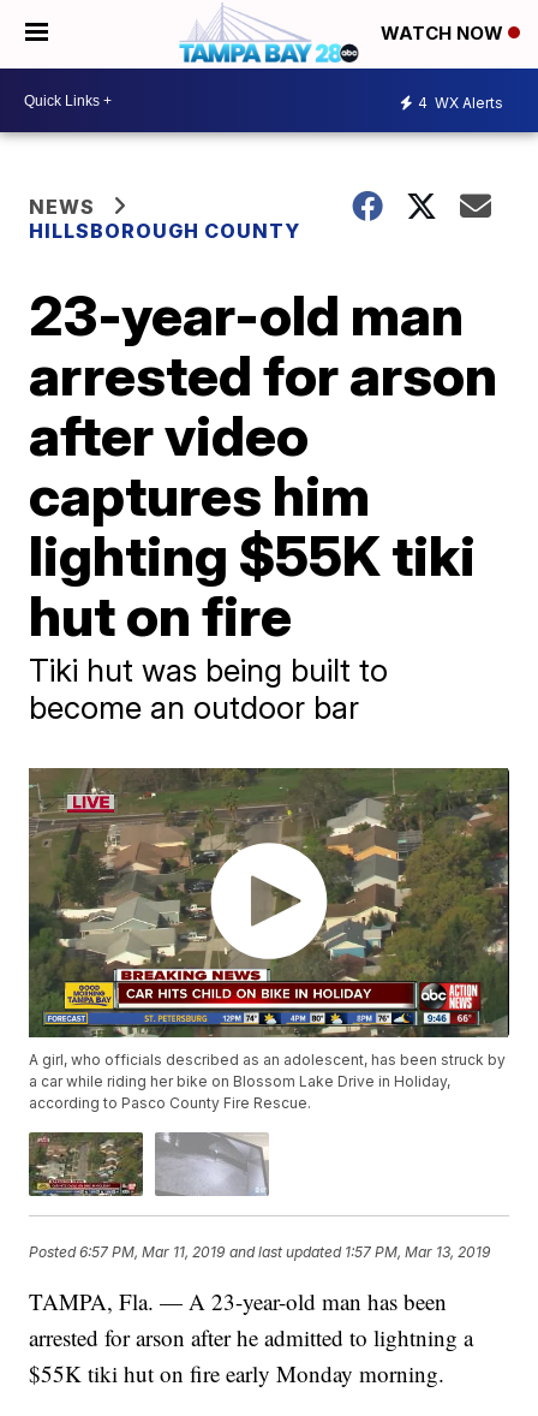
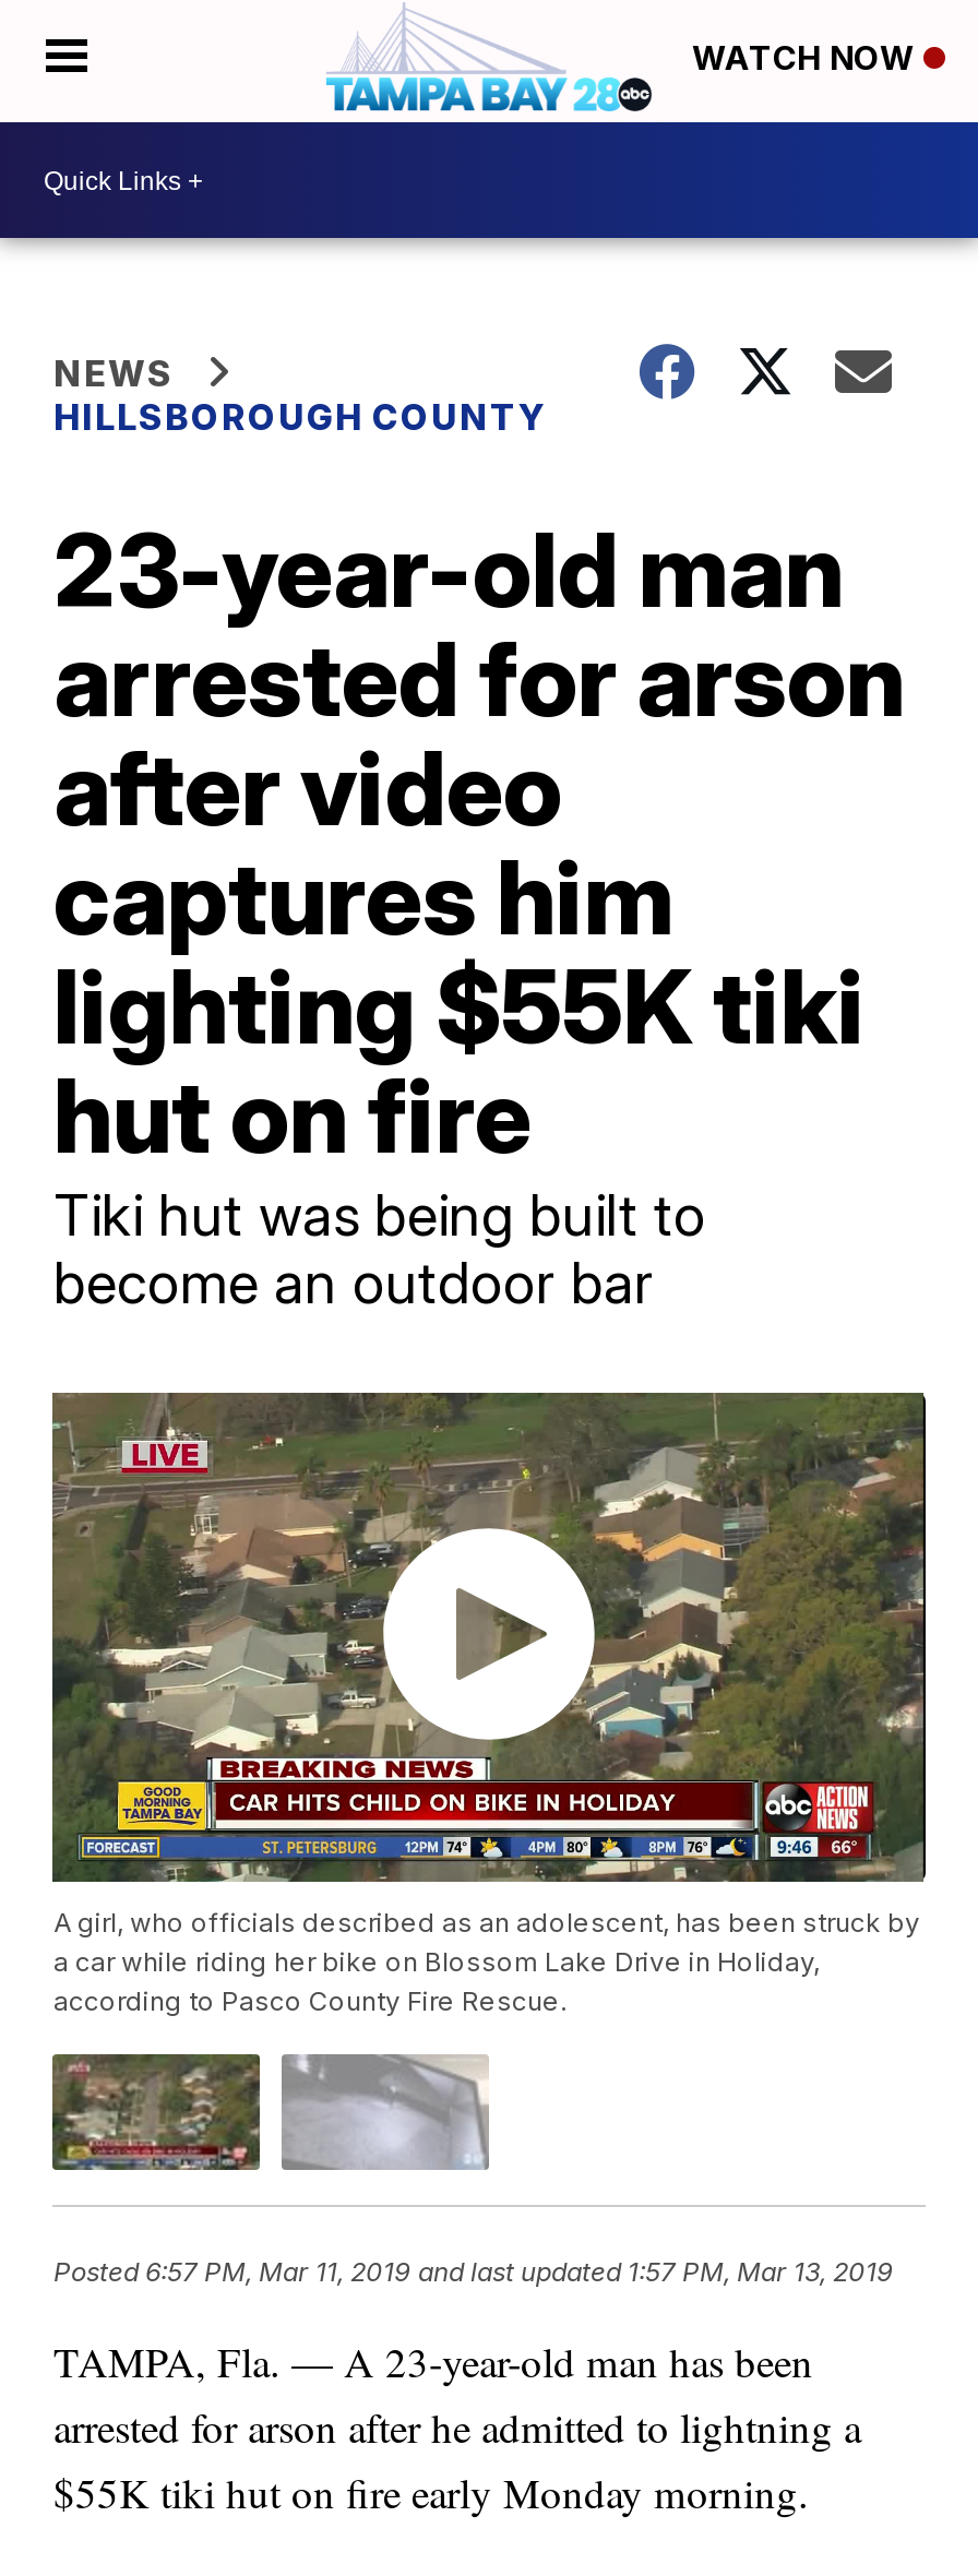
[418,93,503,111] 4 WX Alerts -> none

